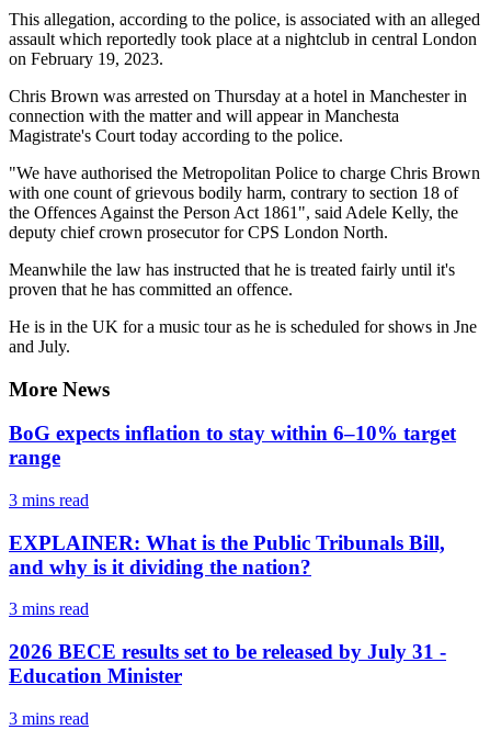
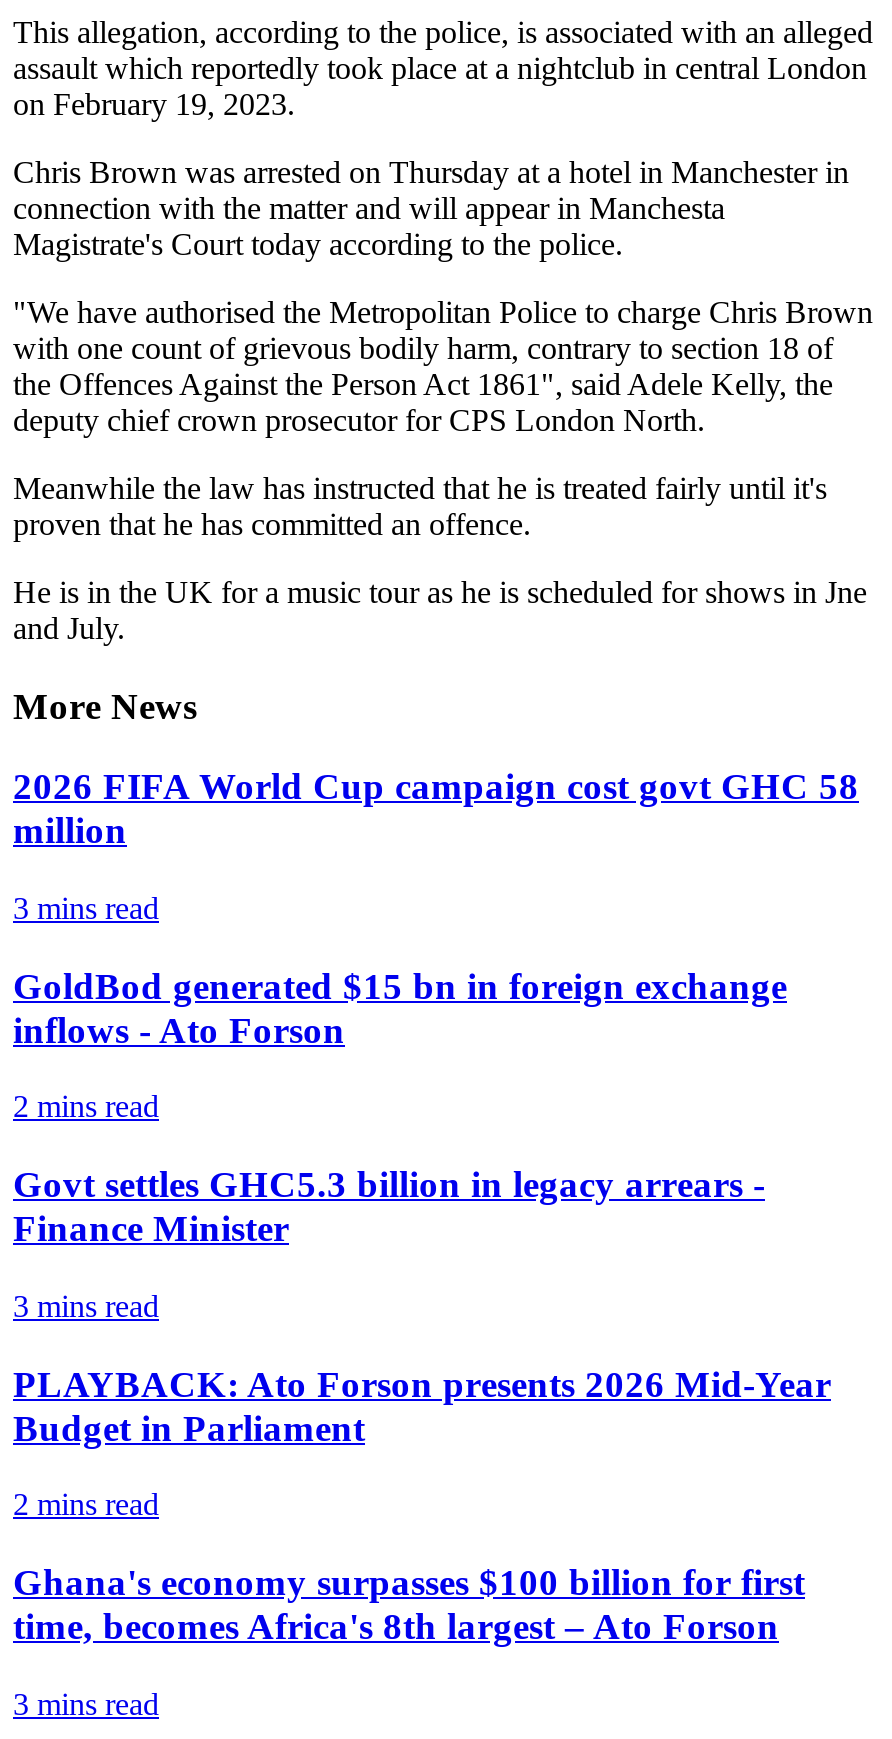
[9,422,456,469] BoG expects inflation to stay within 6–10% target | range -> [13,766,859,852] 2026 FIFA World Cup campaign cost govt GHC 58 | million
[9,531,445,578] EXPLAINER: What is the Public Tribunals Bill, | and why is it dividing the nation? -> [13,965,787,1249] GoldBod generated $15 bn in foreign exchange | inflows - Ato Forson | 2 mins read | Govt settles GHC5.3 billion in legacy arrears - | Finance Minister
[9,640,446,687] 2026 BECE results set to be released by July 31 - | Education Minister -> [13,1362,831,1647] PLAYBACK: Ato Forson presents 2026 Mid-Year | Budget in Parliament | 2 mins read | Ghana's economy surpasses $100 billion for first | time, becomes Africa's 8th largest – Ato Forson

